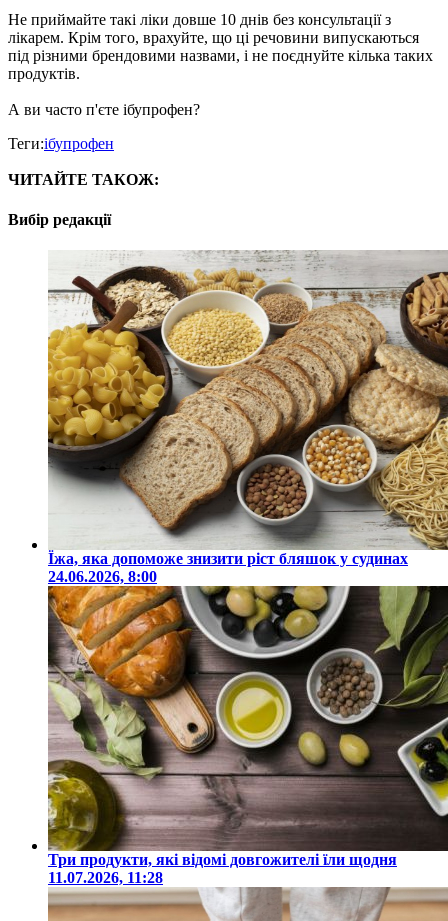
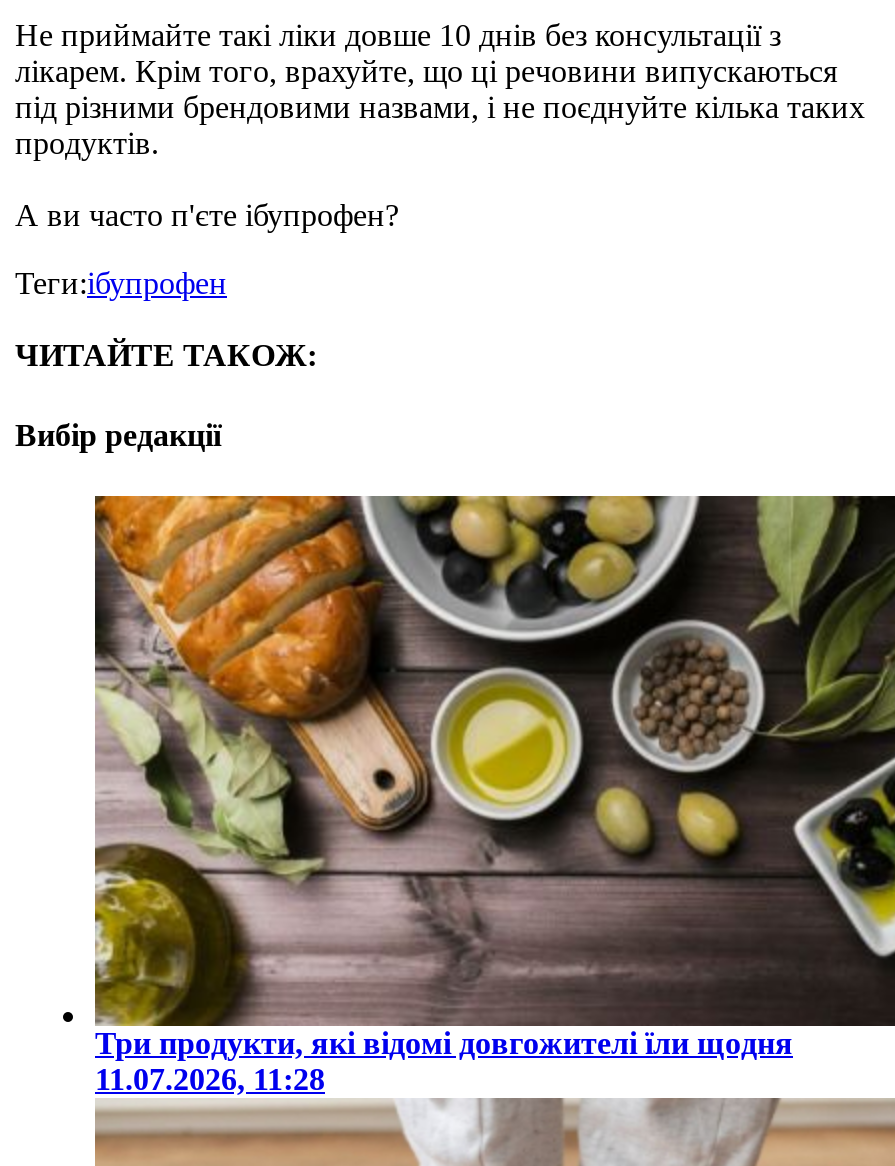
[47,250,445,585] [image] | Їжа, яка допоможе знизити ріст бляшок у судинах | 24.06.2026, 8:00 -> none

